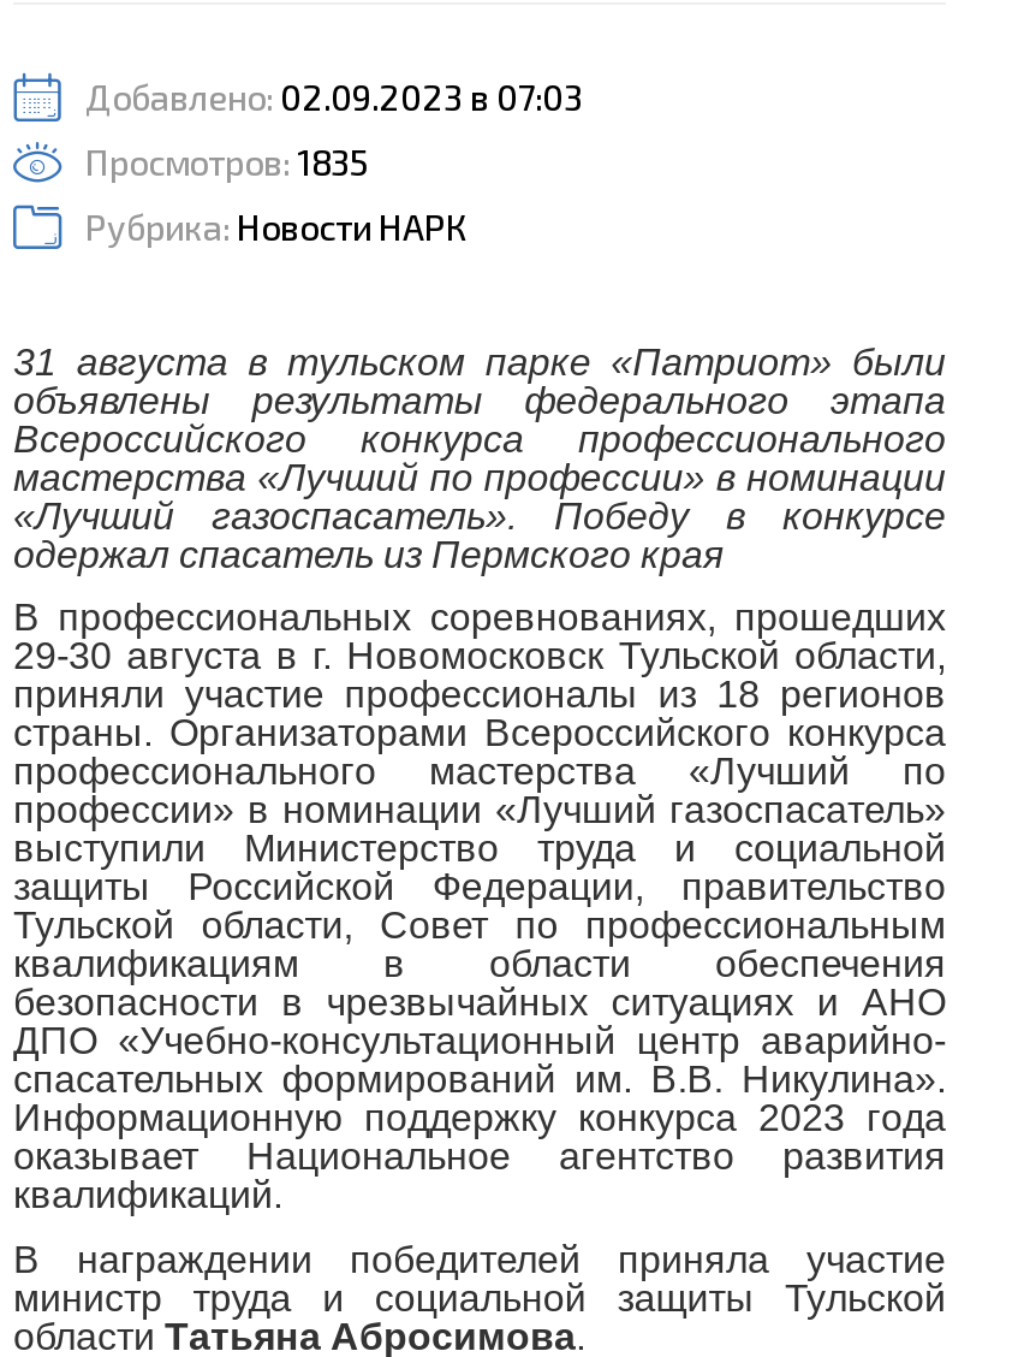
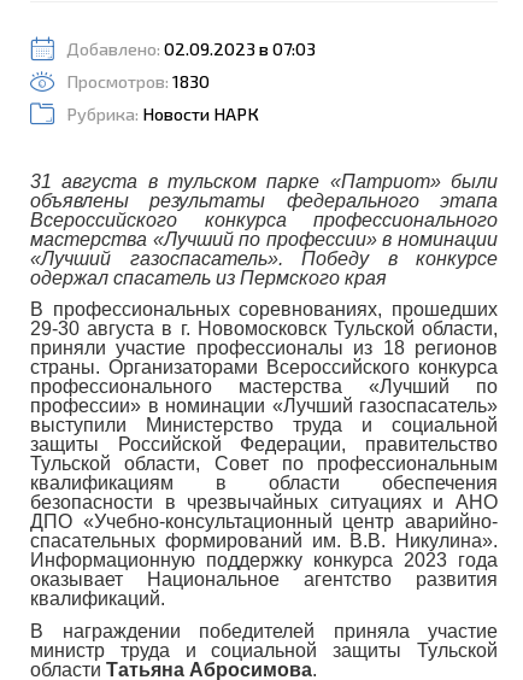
[85,141,367,182] Просмотров: 1835 -> [66,71,210,91] Просмотров: 1830

